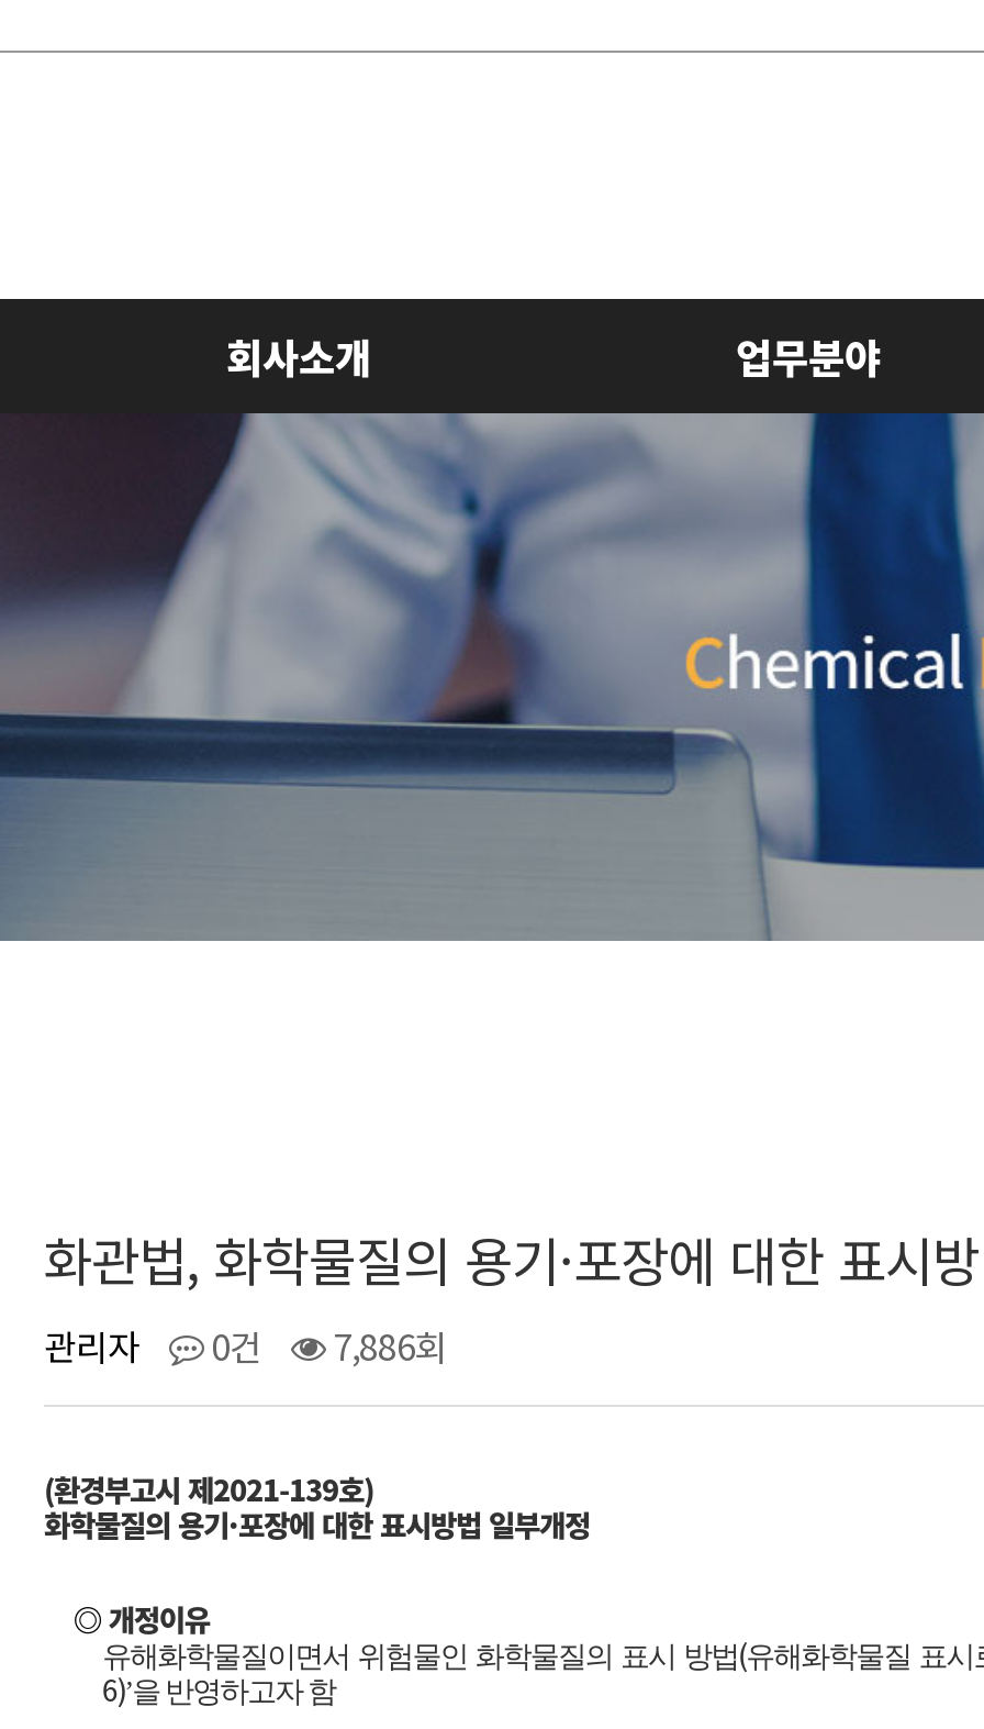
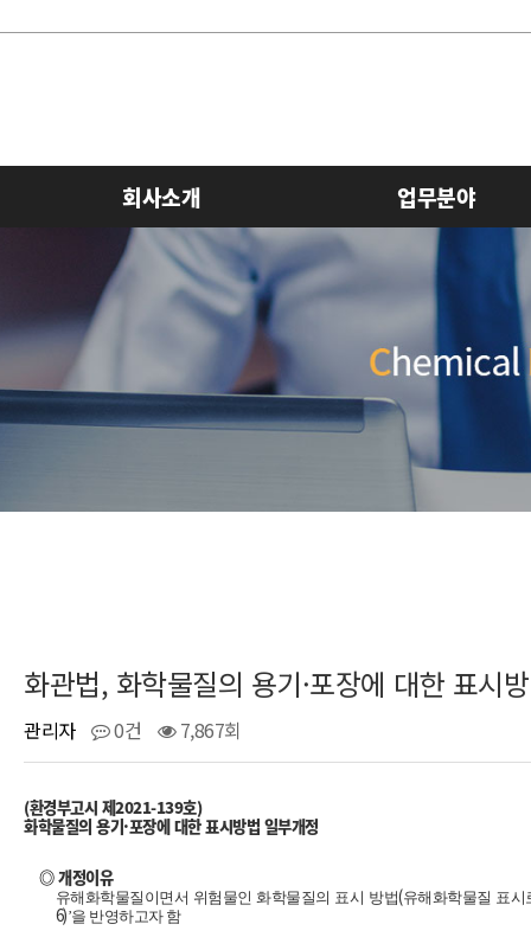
[44,1319,447,1372] 관리자 0건 7,886회 -> [24,715,241,744] 관리자 0건 7,867회

